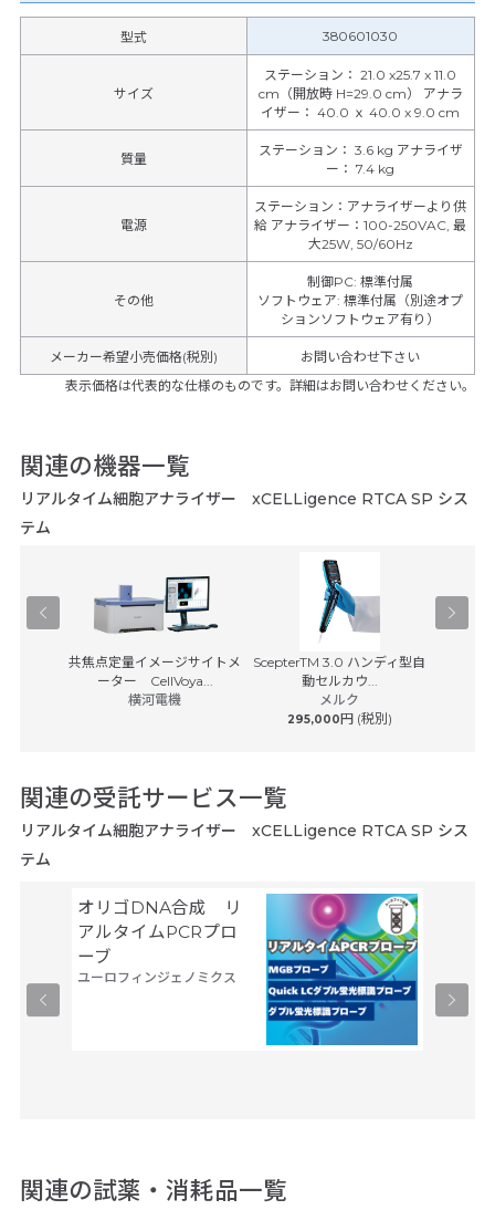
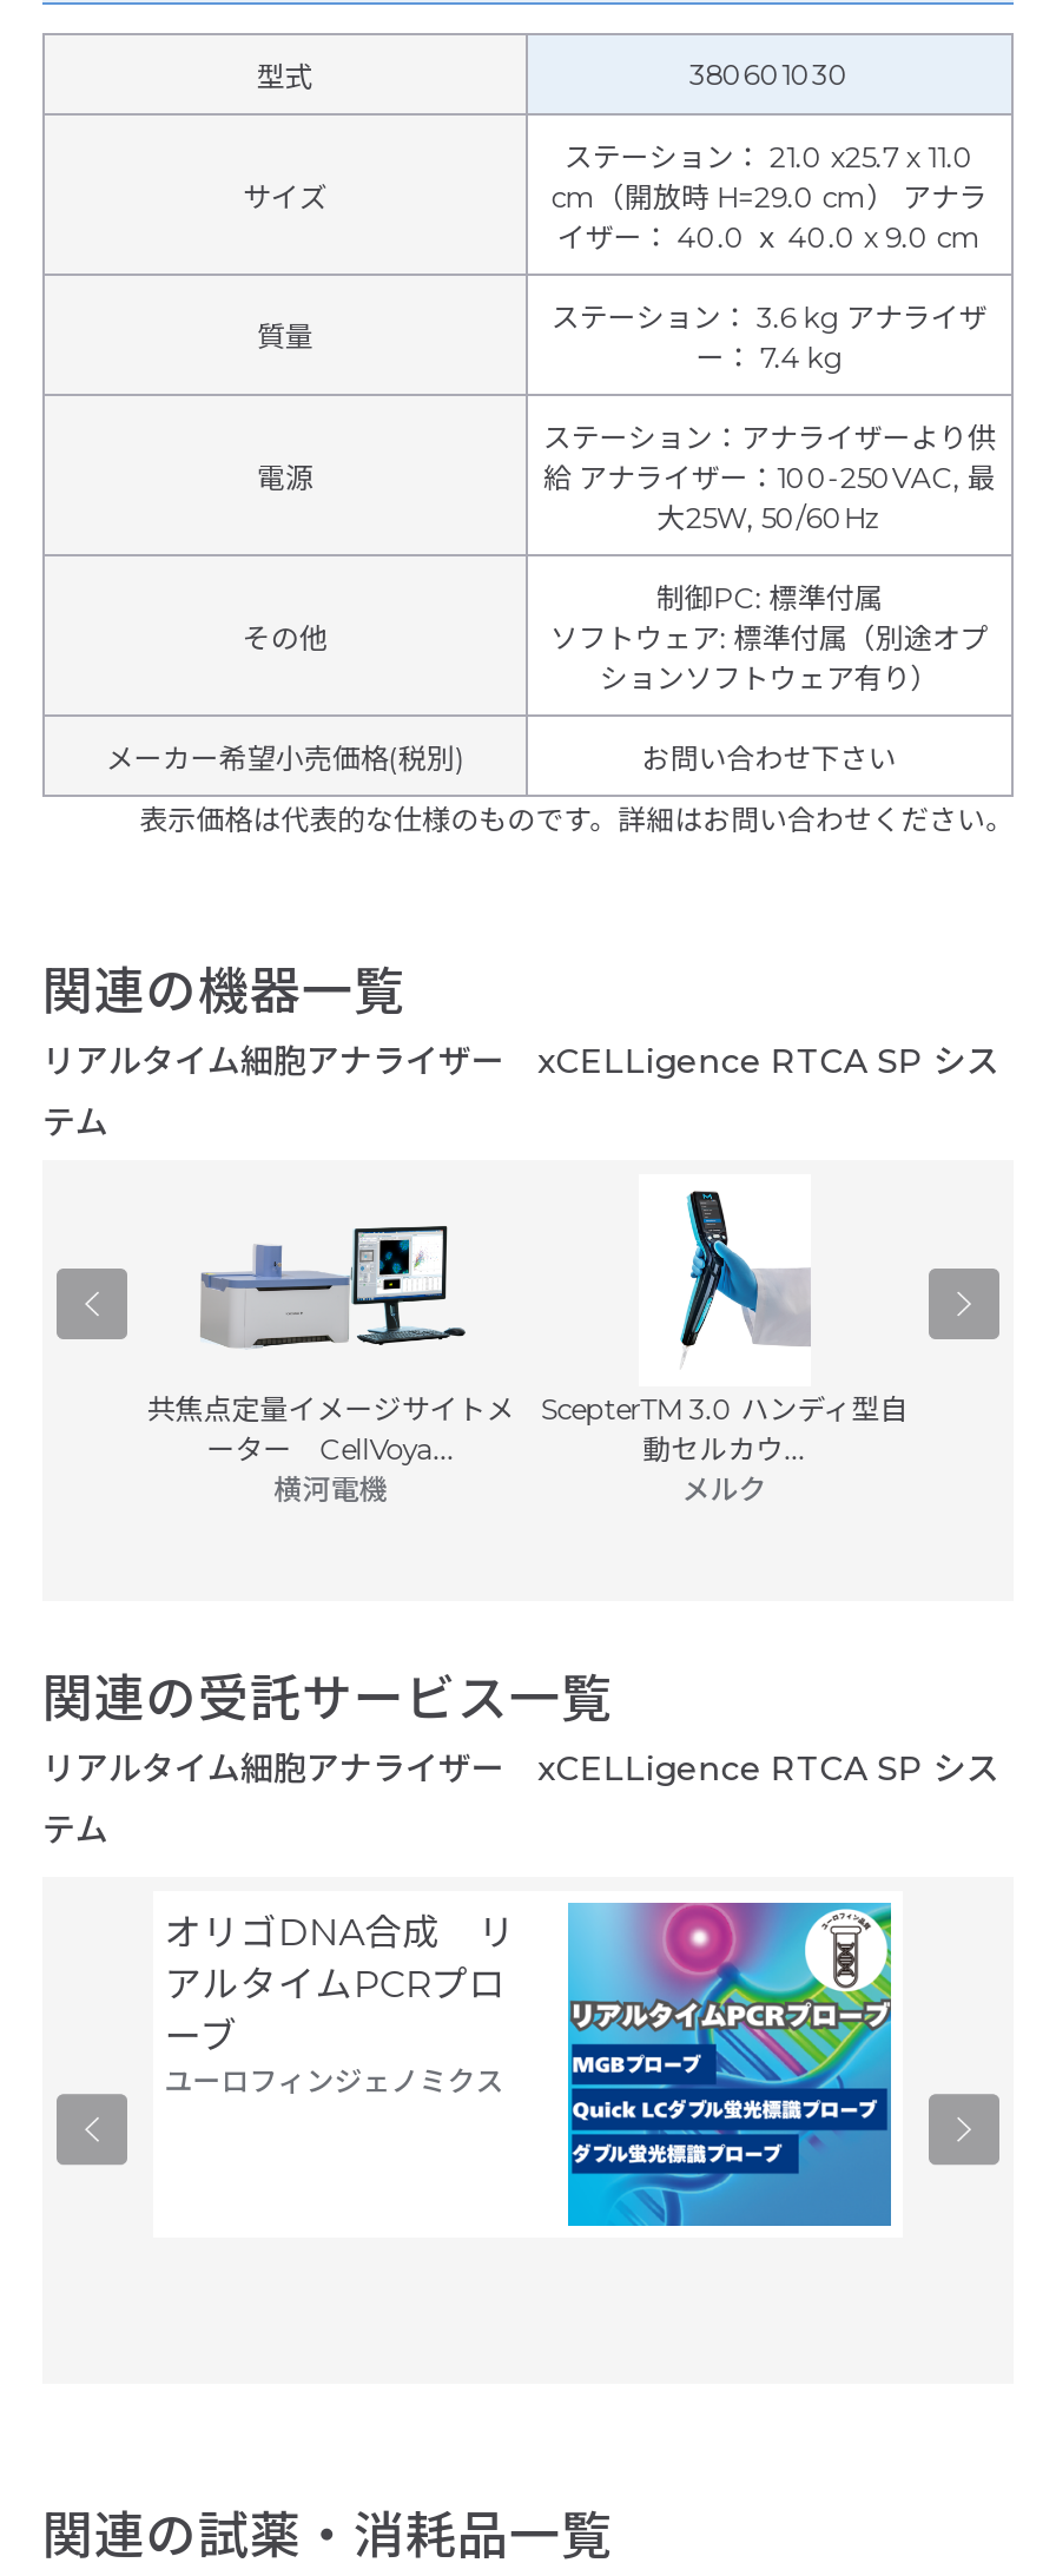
[287,710,392,726] 295,000円 (税別) -> none

